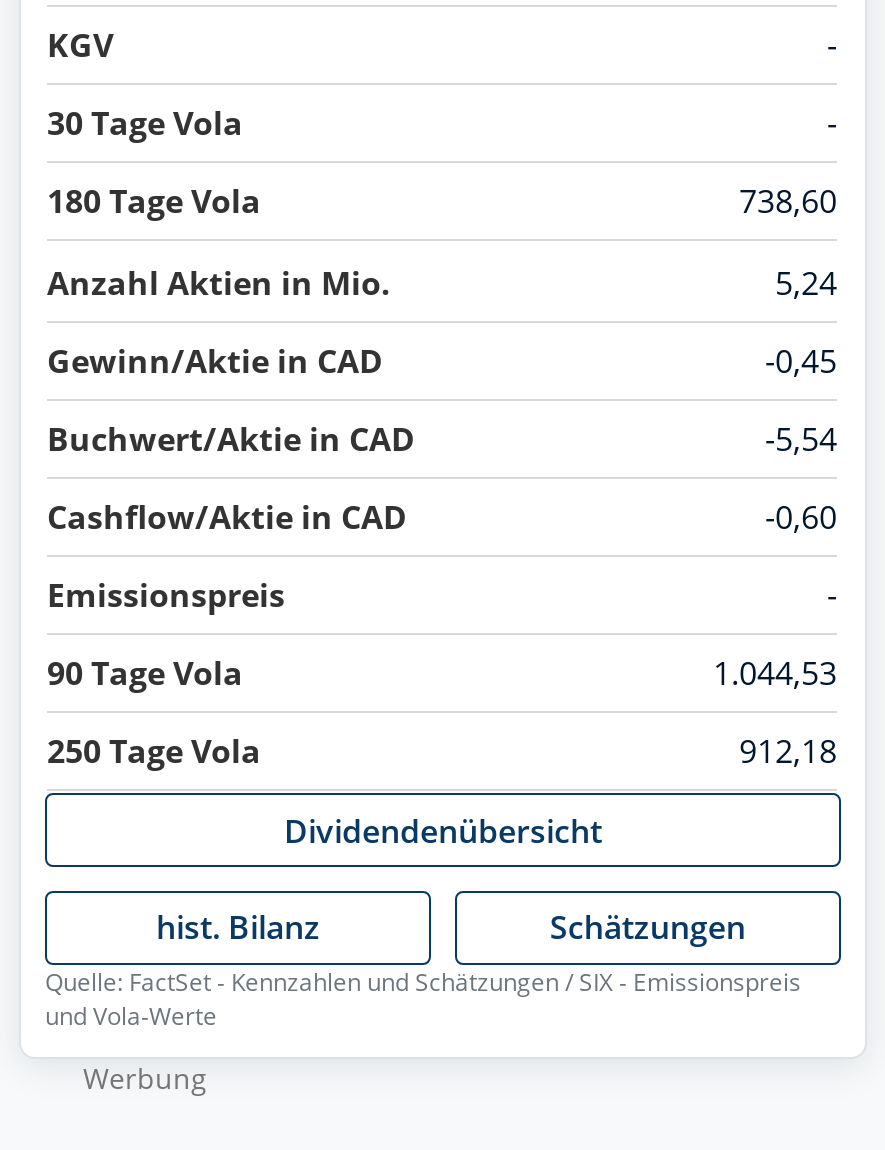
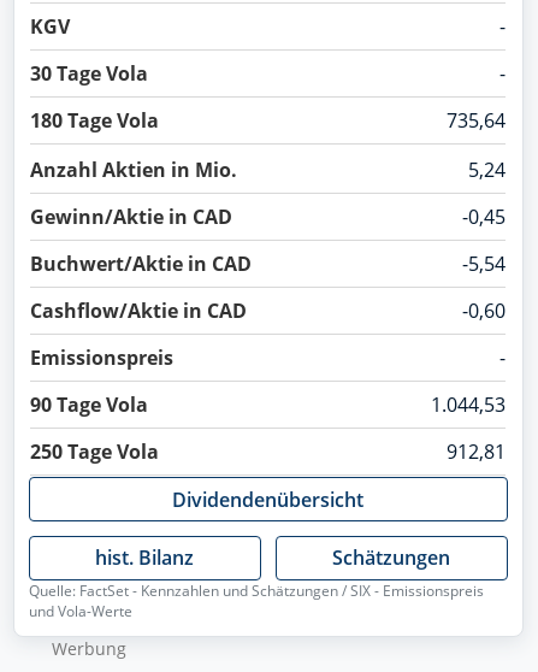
[739,180,837,224] 738,60 -> [447,108,506,134] 735,64
[739,730,837,774] 912,18 -> [447,439,506,465] 912,81

